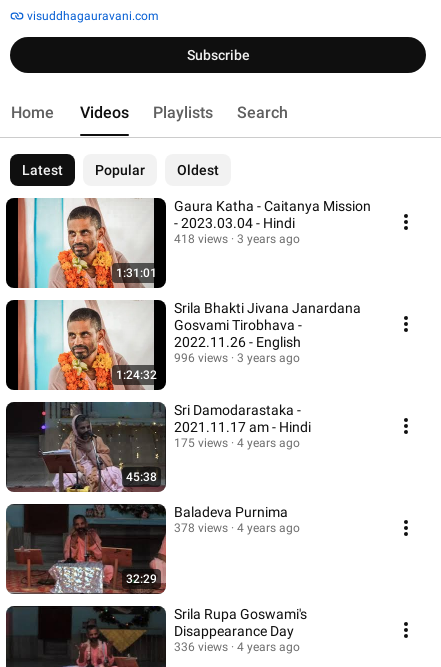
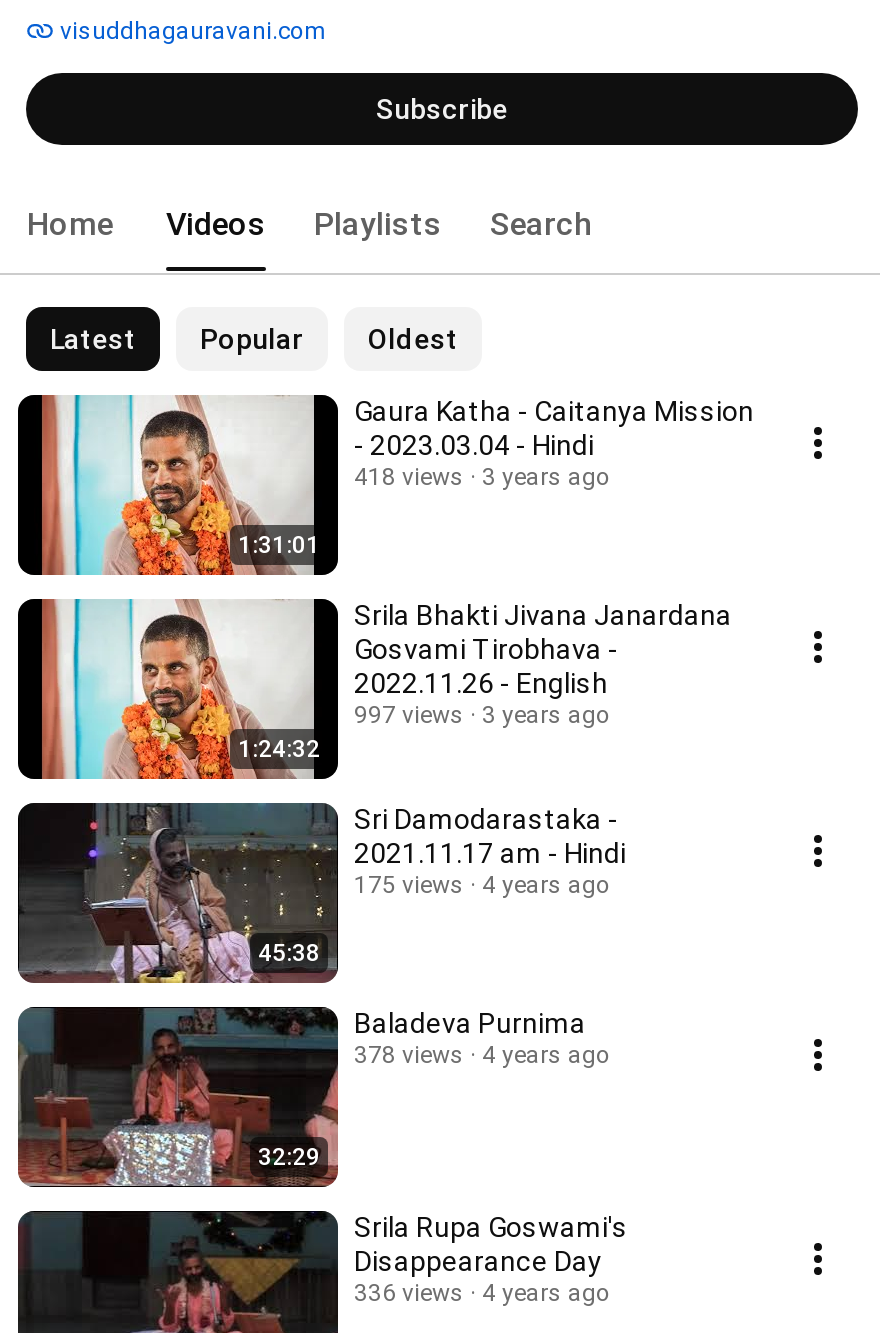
[174,351,300,365] 996 views 3 years ago -> [354,701,610,729] 997 views 3 years ago

